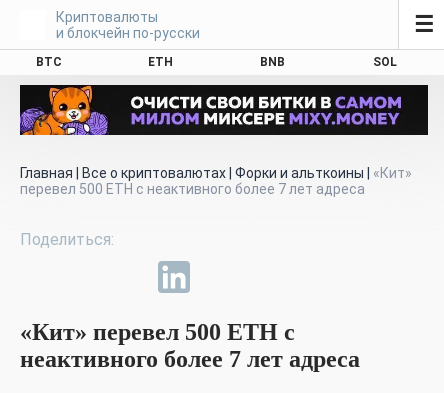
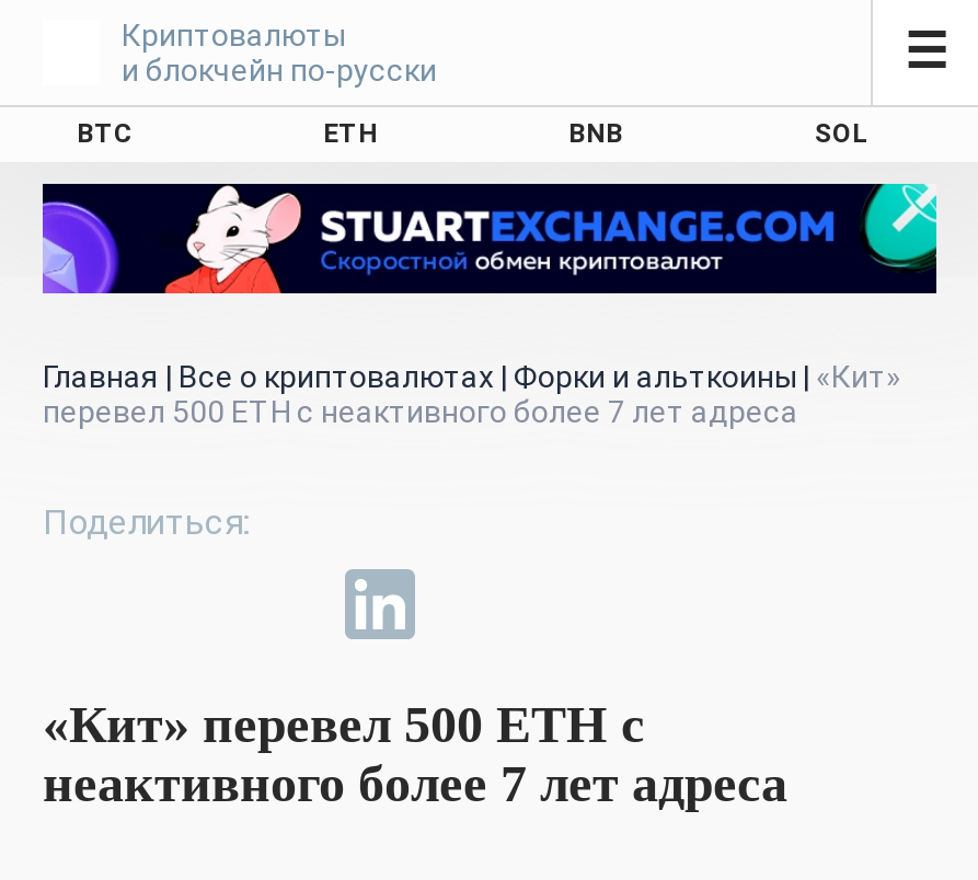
[19,84,429,136] [image] -> [41,182,939,296] [image]

